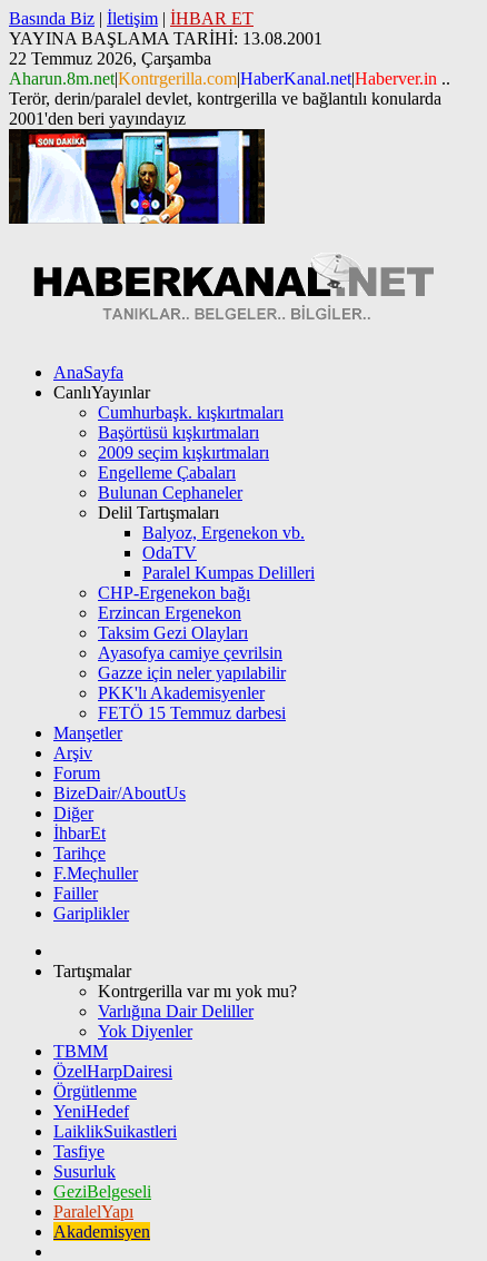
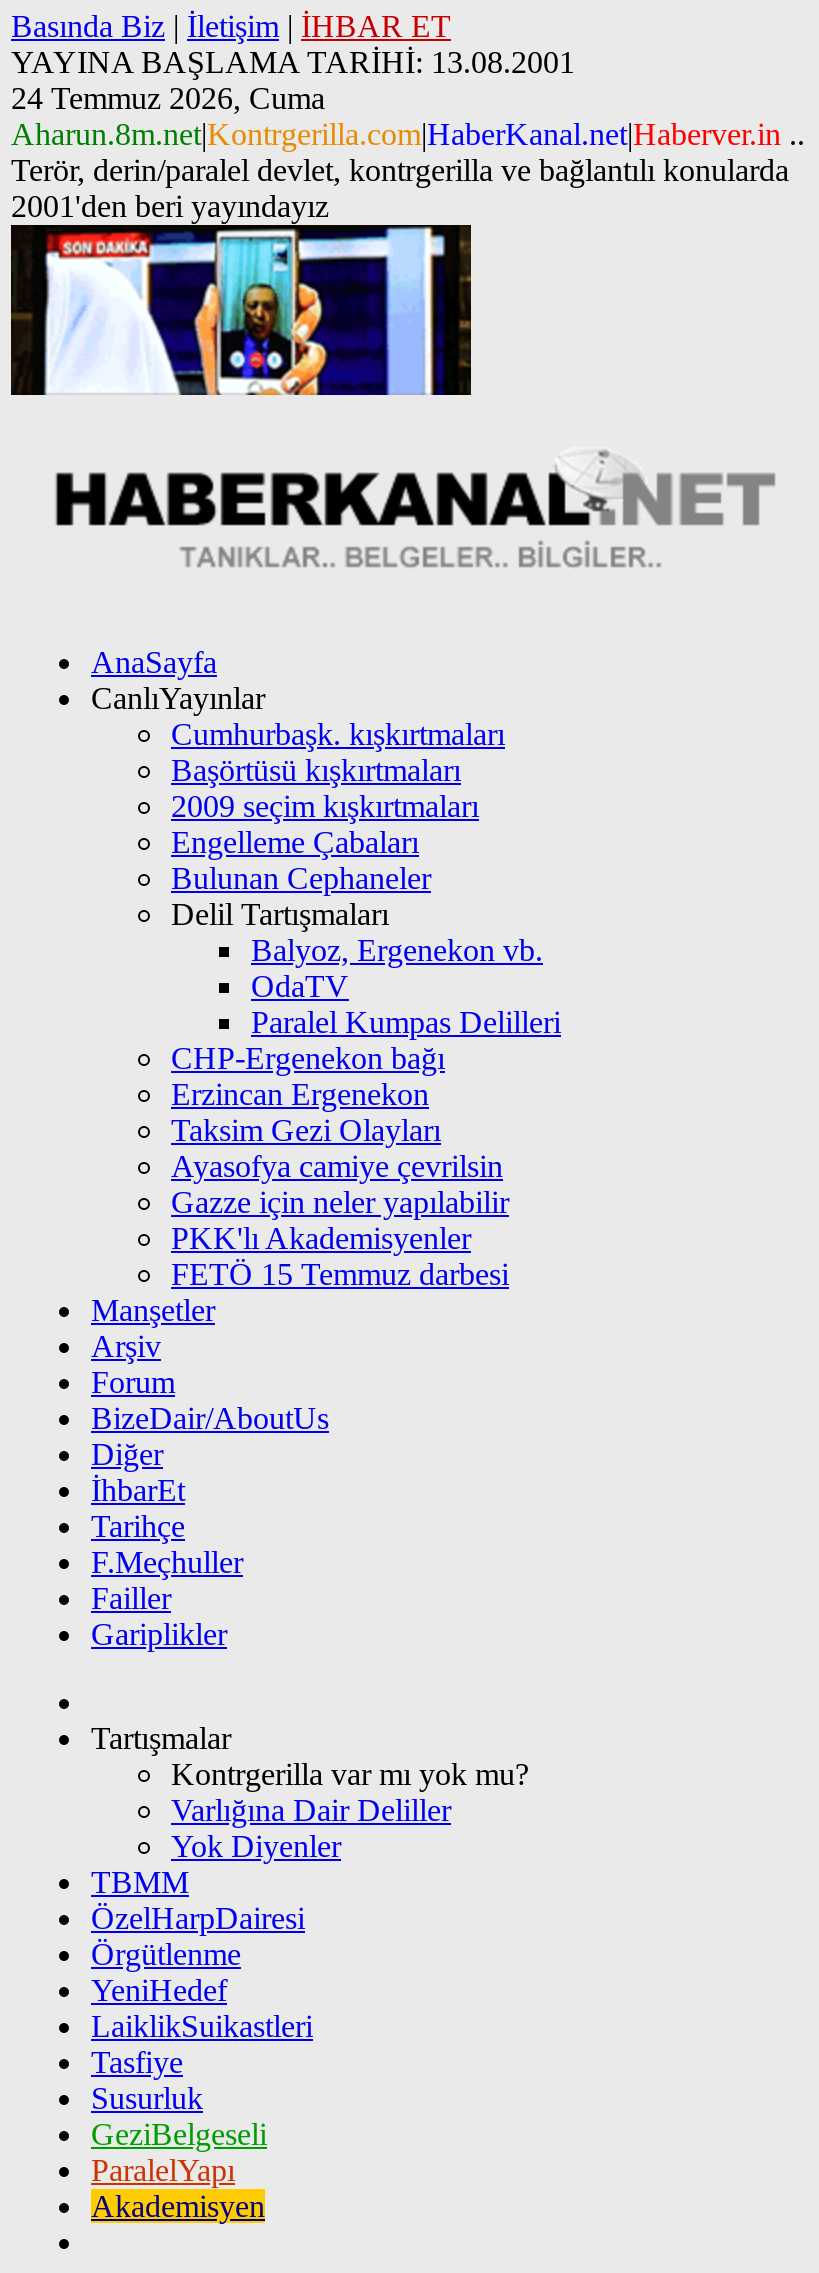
[9,49,211,68] 22 Temmuz 2026, Çarşamba -> [11,81,325,115] 24 Temmuz 2026, Cuma

